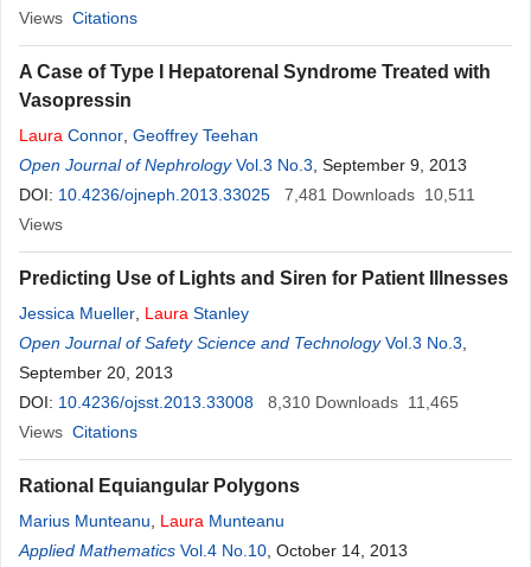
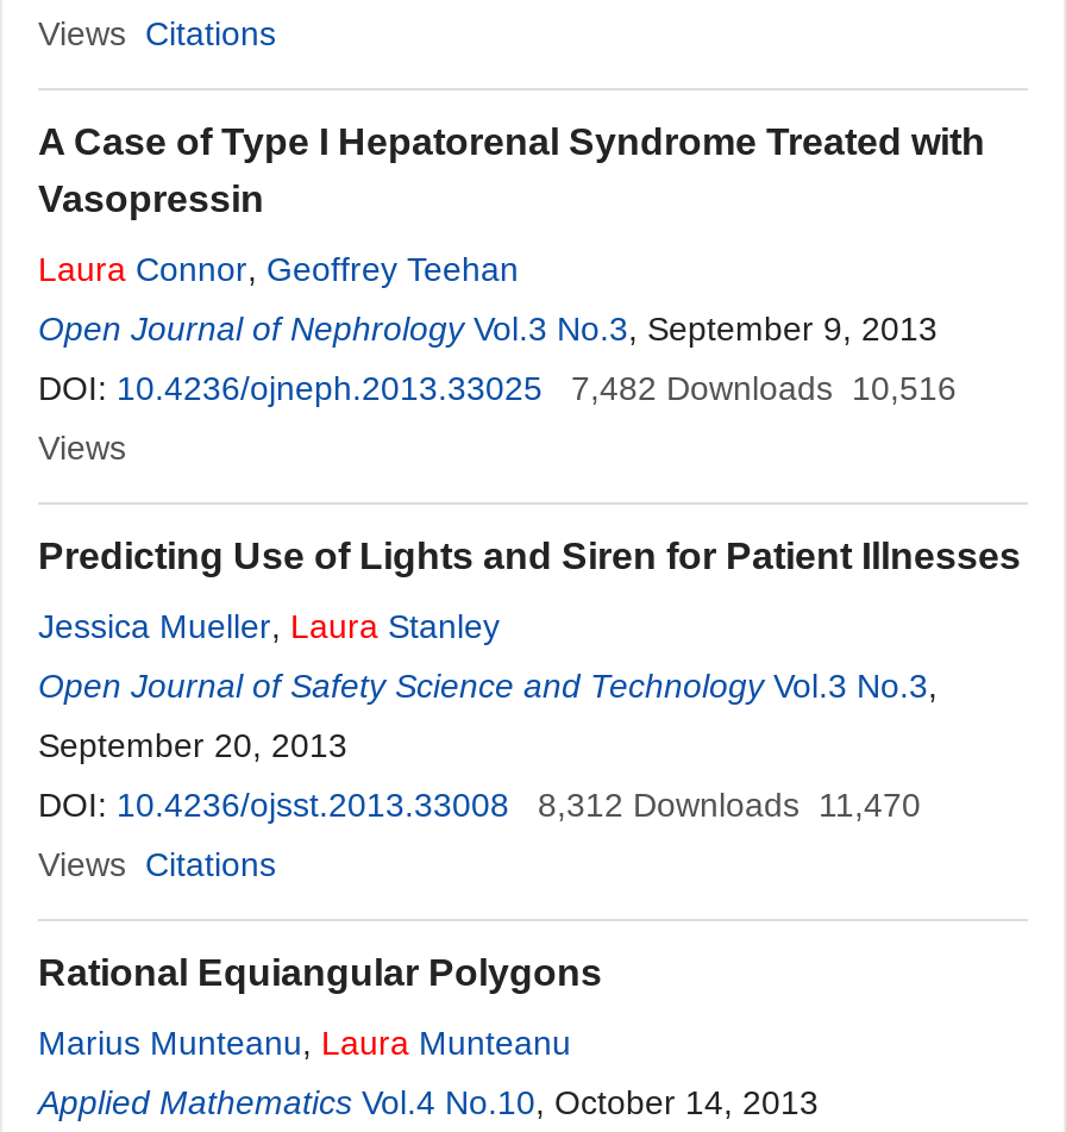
[19,185,475,204] DOI: 10.4236/ojneph.2013.33025 7,481 Downloads 10,511 -> [38,369,957,407] DOI: 10.4236/ojneph.2013.33025 7,482 Downloads 10,516
[19,393,459,412] DOI: 10.4236/ojsst.2013.33008 8,310 Downloads 11,465 -> [38,786,921,824] DOI: 10.4236/ojsst.2013.33008 8,312 Downloads 11,470

